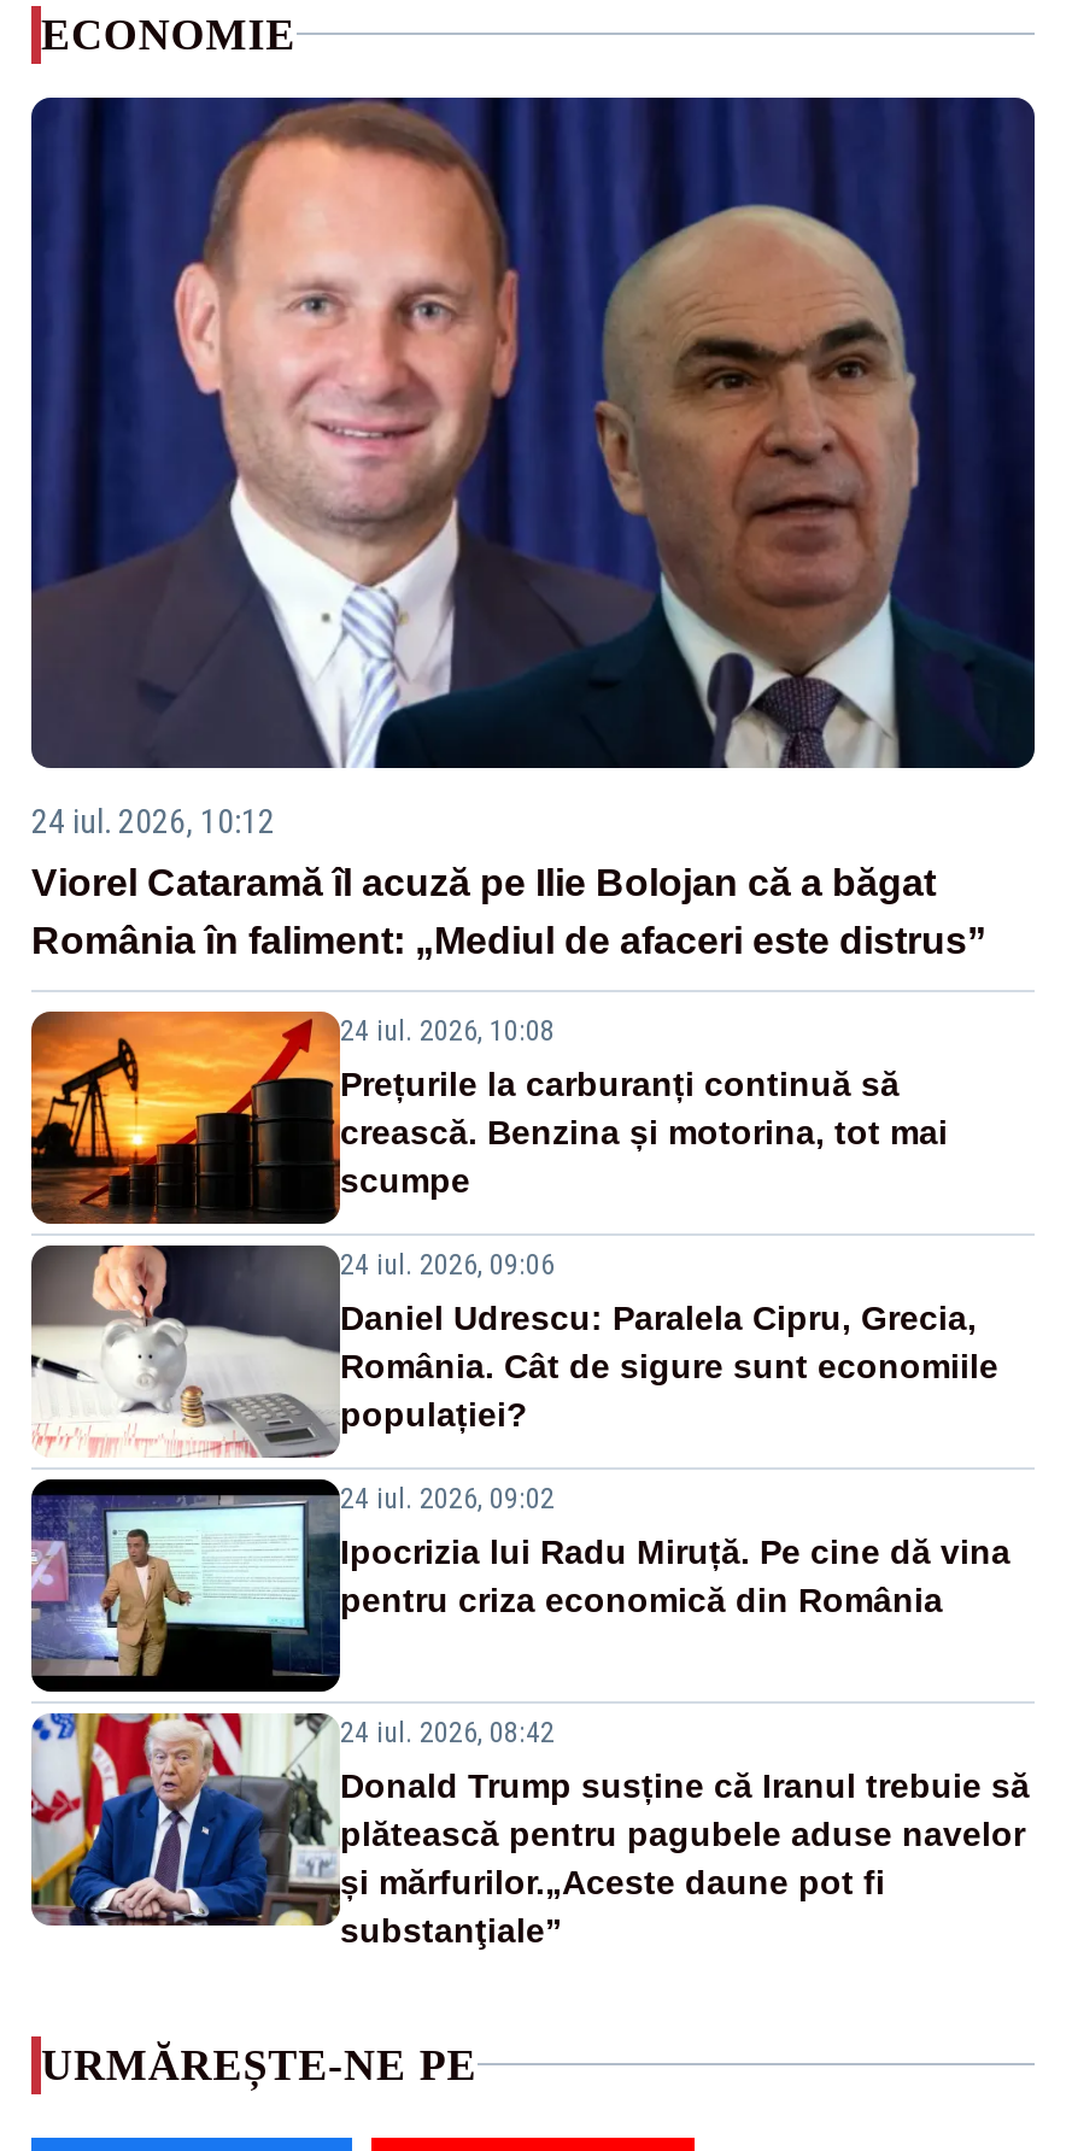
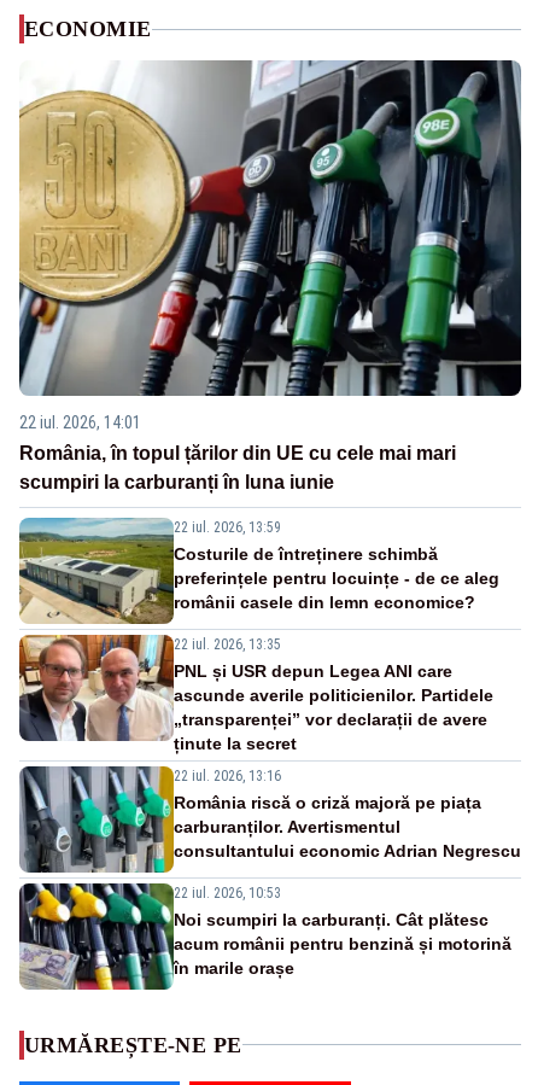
[29,94,1035,839] [image] | 24 iul. 2026, 10:12 -> [18,59,521,432] [image] | 22 iul. 2026, 14:01
[31,861,986,960] Viorel Cataramă îl acuză pe Ilie Bolojan că a băgat | România în faliment: „Mediul de afaceri este distrus” -> [19,443,456,492] România, în topul țărilor din UE cu cele mai mari | scumpiri la carburanți în luna iunie
[29,1010,948,1227] [image] | 24 iul. 2026, 10:08 | Prețurile la carburanți continuă să | crească. Benzina și motorina, tot mai | scumpe -> [18,517,499,625] [image] | 22 iul. 2026, 13:59 | Costurile de întreținere schimbă | preferințele pentru locuințe - de ce aleg | românii casele din lemn economice?
[29,1244,998,1459] [image] | 24 iul. 2026, 09:06 | Daniel Udrescu: Paralela Cipru, Grecia, | România. Cât de sigure sunt economiile | populației? -> [18,634,493,753] [image] | 22 iul. 2026, 13:35 | PNL și USR depun Legea ANI care | ascunde averile politicienilor. Partidele | „transparenței” vor declarații de avere | ținute la secret
[29,1478,1011,1953] [image] | 24 iul. 2026, 09:02 | Ipocrizia lui Radu Miruță. Pe cine dă vina | pentru criza economică din România -> [18,753,521,991] [image] | 22 iul. 2026, 13:16 | România riscă o criză majoră pe piața | carburanților. Avertismentul | consultantului economic Adrian Negrescu
[340,1714,1030,1948] 24 iul. 2026, 08:42 | Donald Trump susține că Iranul trebuie să | plătească pentru pagubele aduse navelor | și mărfurilor.„Aceste daune pot fi | substanţiale” -> [174,884,511,977] 22 iul. 2026, 10:53 | Noi scumpiri la carburanți. Cât plătesc | acum românii pentru benzină și motorină | în marile orașe

